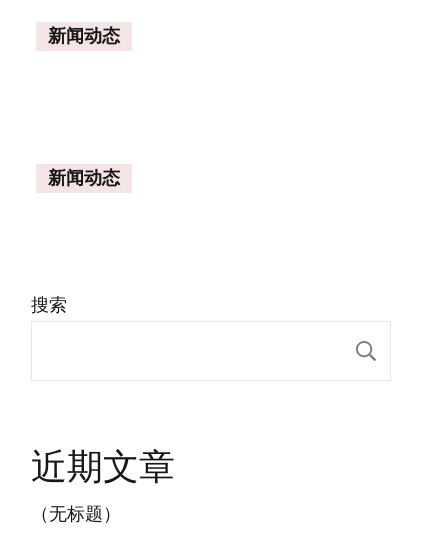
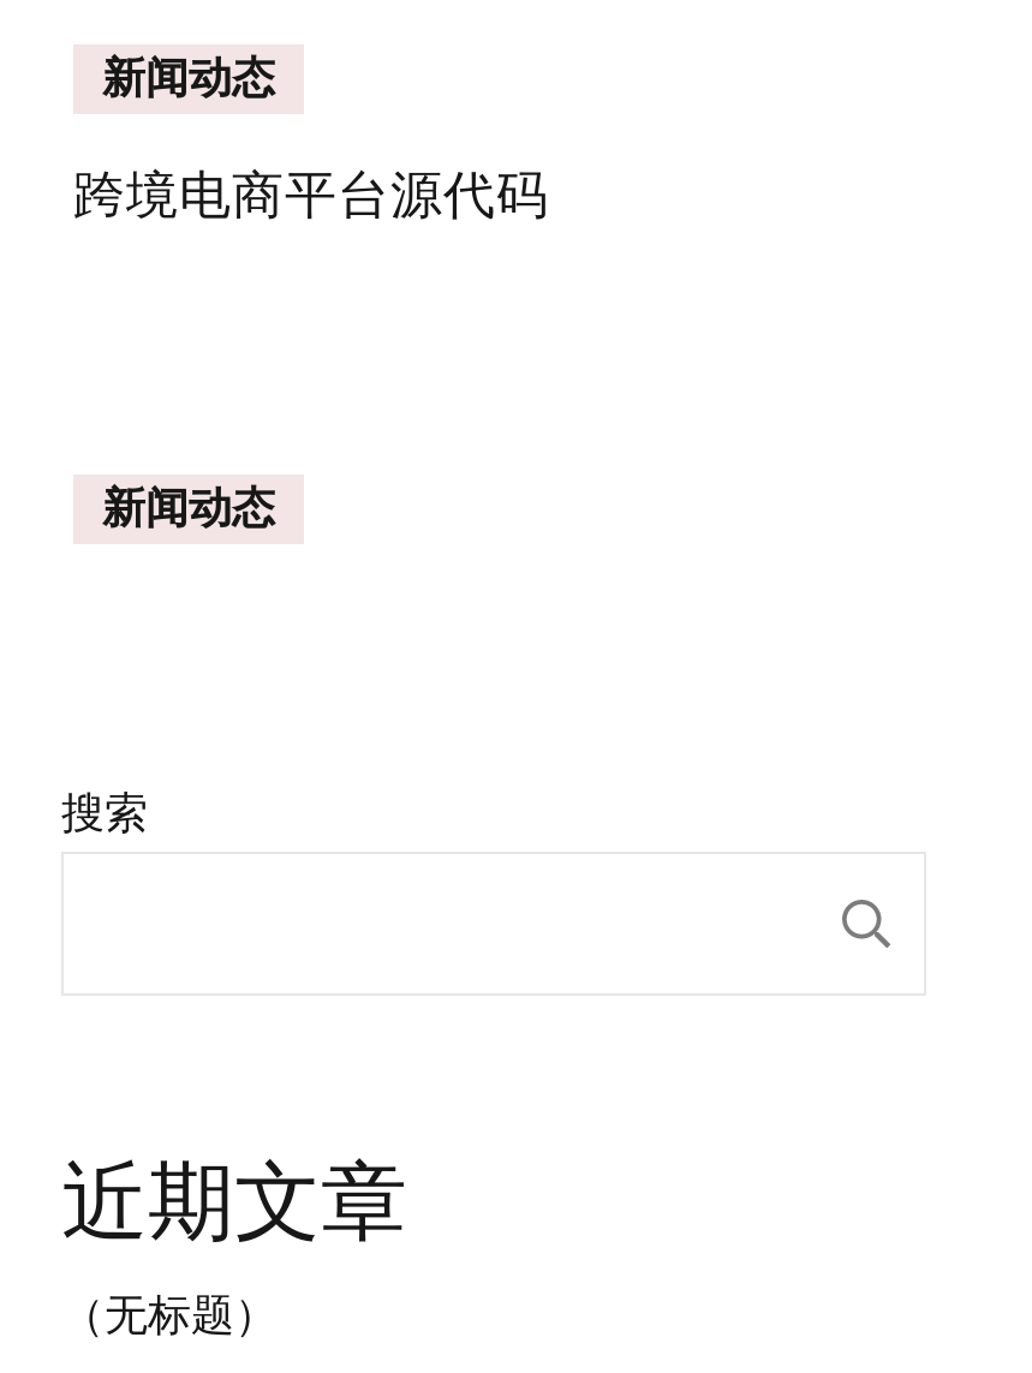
none -> [73,162,549,227] 跨境电商平台源代码

